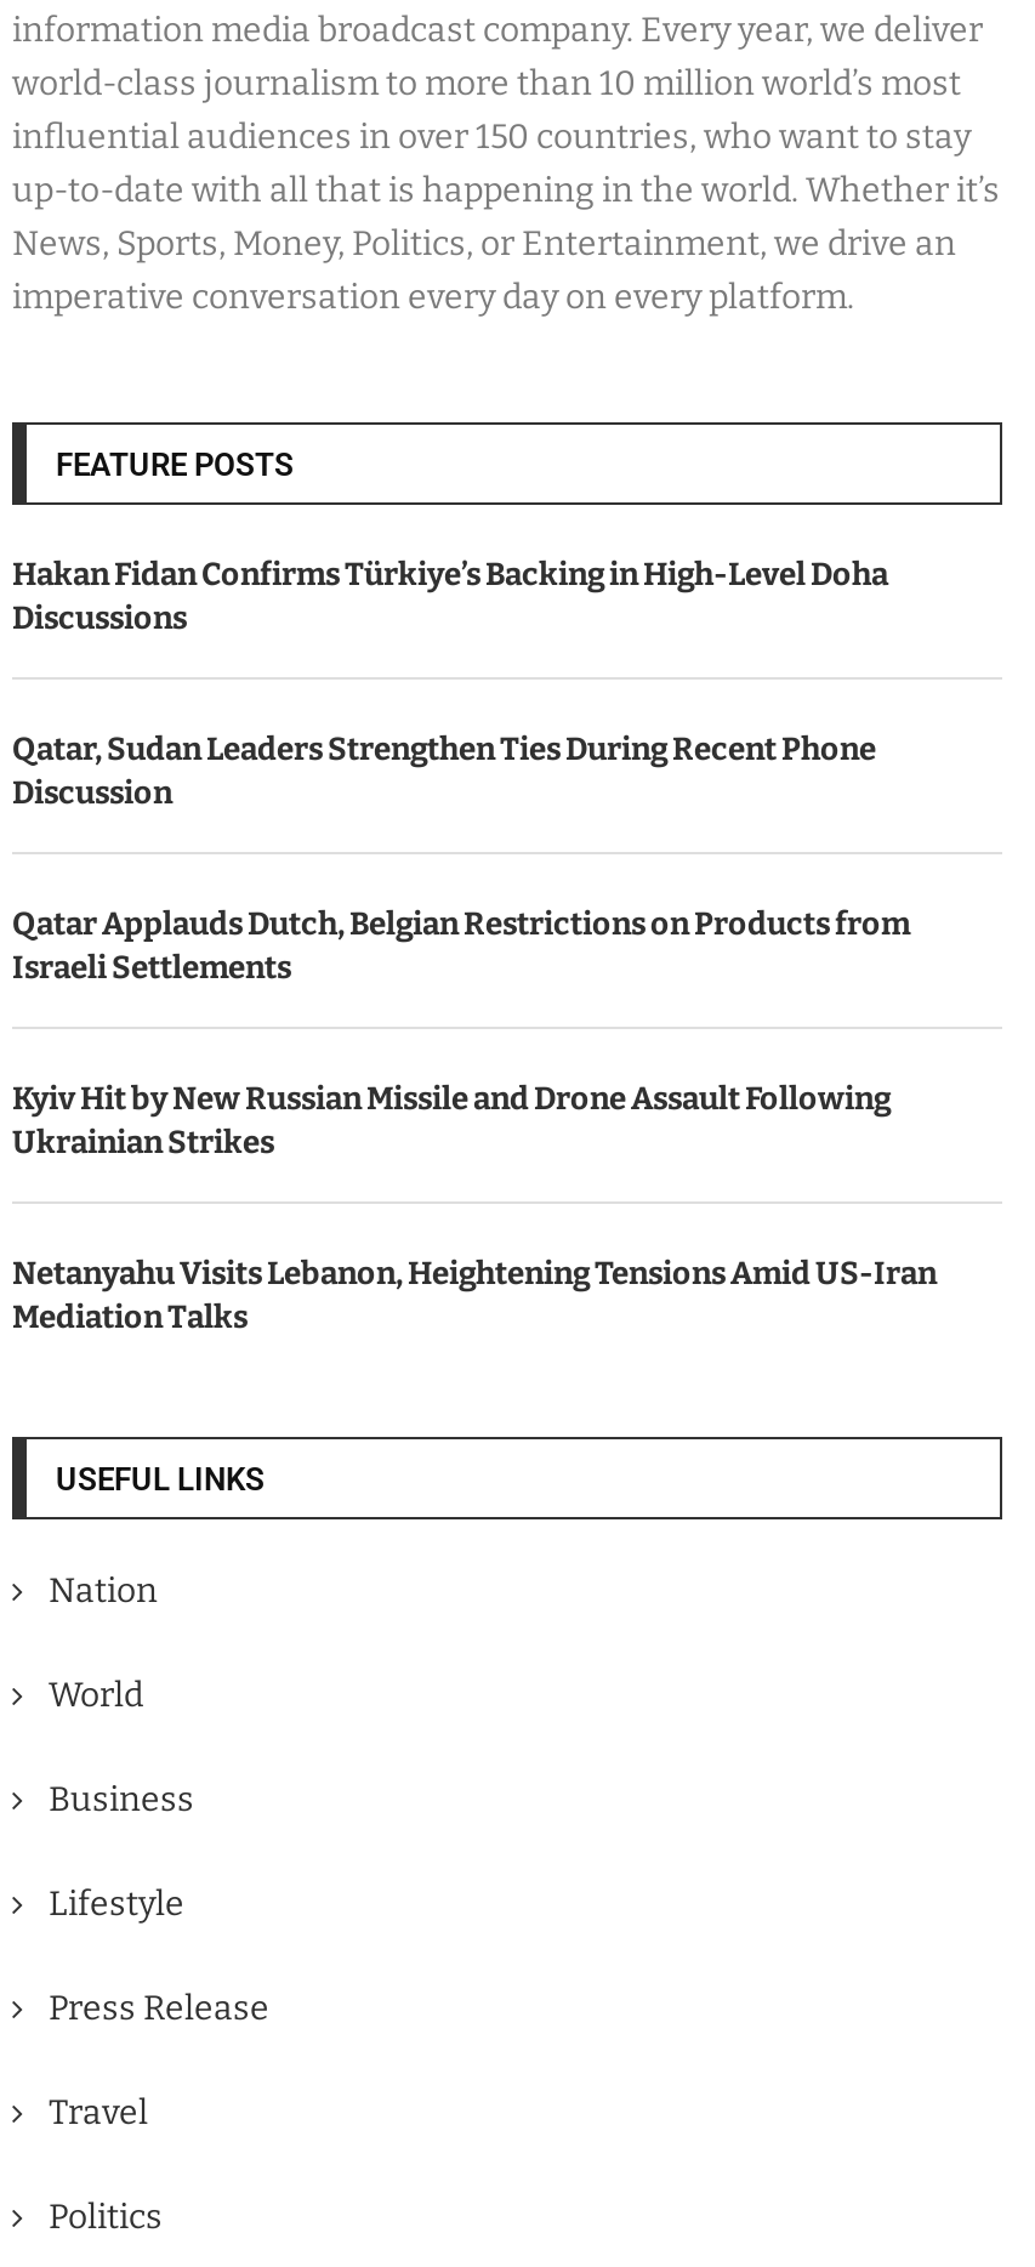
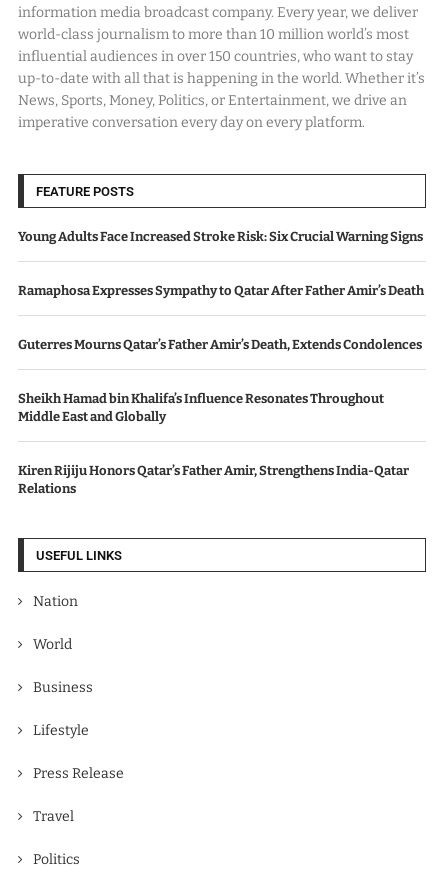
[12,555,888,635] Hakan Fidan Confirms Türkiye’s Backing in High-Level Doha | Discussions -> [18,229,423,244] Young Adults Face Increased Stroke Risk: Six Crucial Warning Signs
[12,730,876,810] Qatar, Sudan Leaders Strengthen Ties During Recent Phone | Discussion -> [18,283,424,298] Ramaphosa Expresses Sympathy to Qatar After Father Amir’s Death
[12,904,910,984] Qatar Applauds Dutch, Belgian Restrictions on Products from | Israeli Settlements -> [18,337,422,352] Guterres Mourns Qatar’s Father Amir’s Death, Extends Condolences
[12,1079,891,1159] Kyiv Hit by New Russian Missile and Drone Assault Following | Ukrainian Strikes -> [18,391,384,424] Sheikh Hamad bin Khalifa’s Influence Resonates Throughout | Middle East and Globally
[12,1254,937,1334] Netanyahu Visits Lebanon, Heightening Tensions Amid US-Iran | Mediation Talks -> [18,463,409,496] Kiren Rijiju Honors Qatar’s Father Amir, Strengthens India-Qatar | Relations

